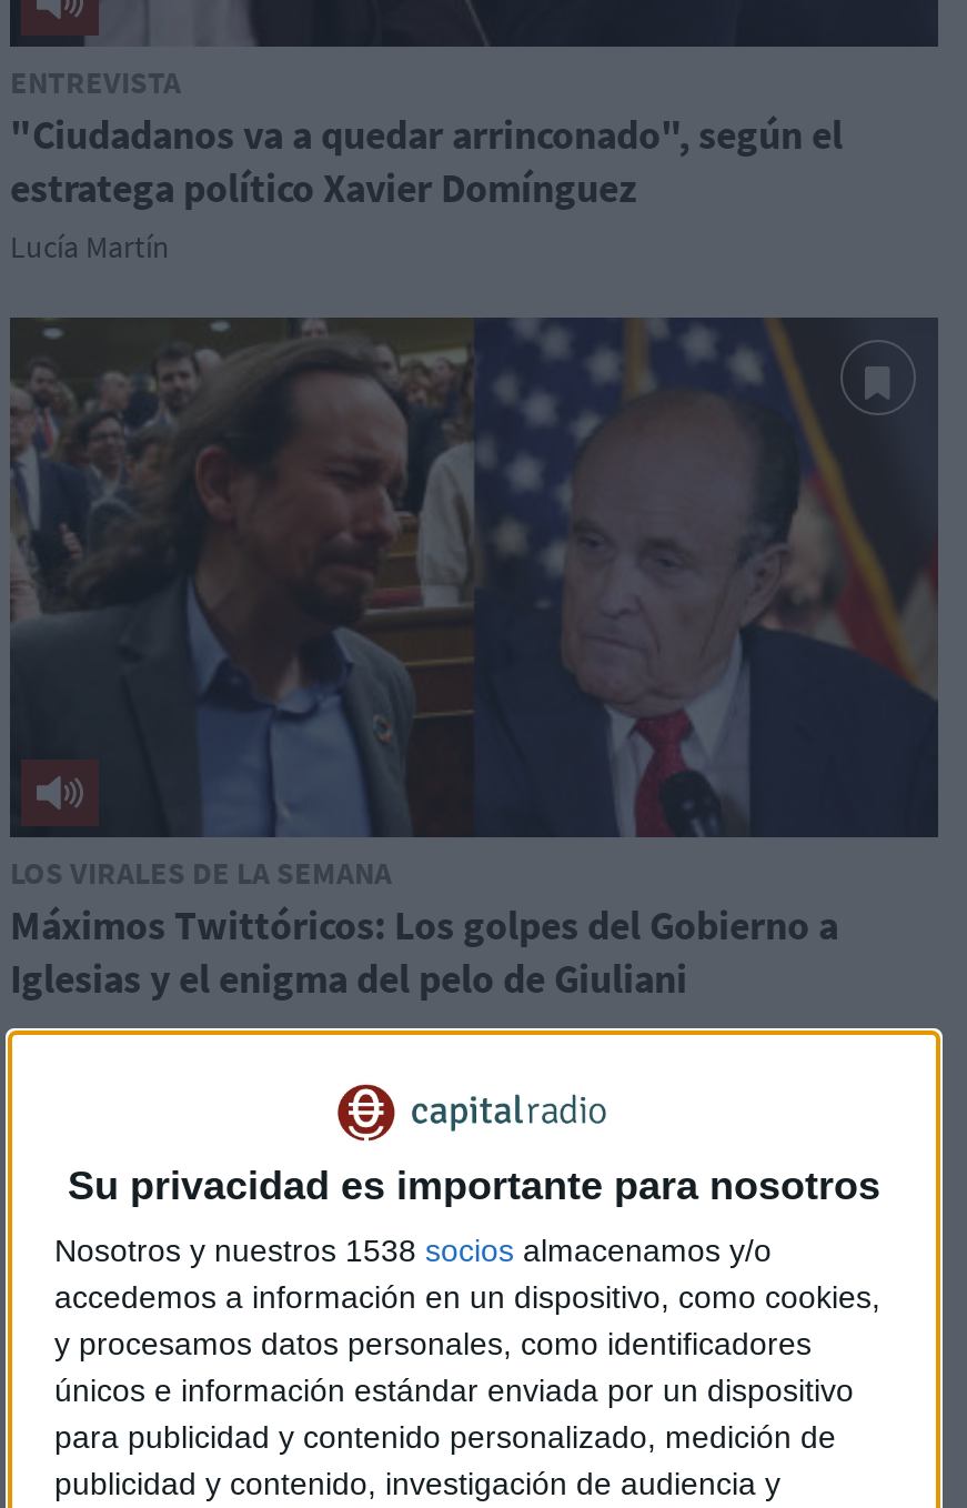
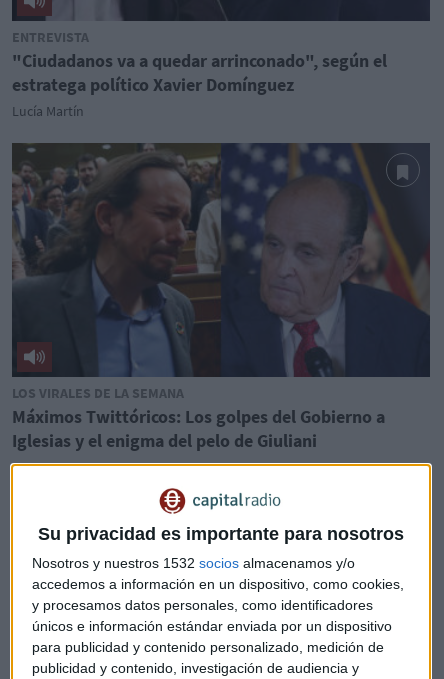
[54,1234,772,1269] Nosotros y nuestros 1538 socios almacenamos y/o -> [32,555,355,571] Nosotros y nuestros 1532 socios almacenamos y/o

